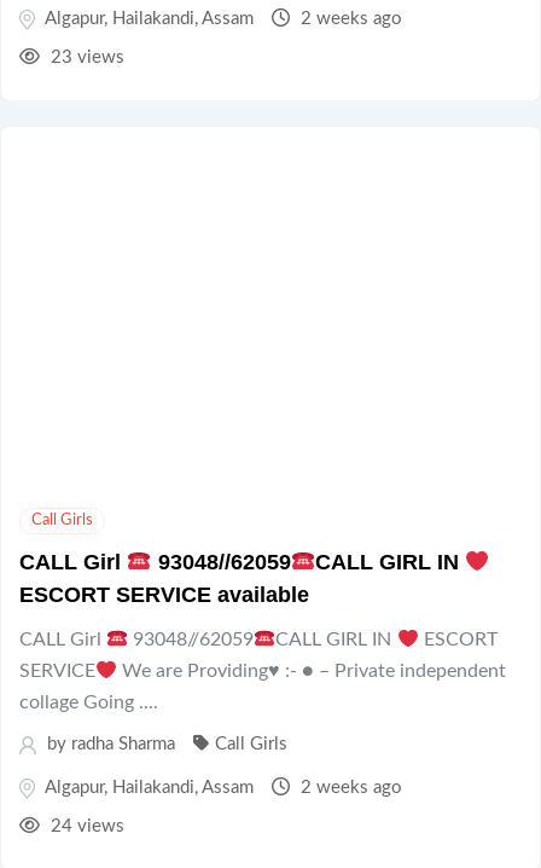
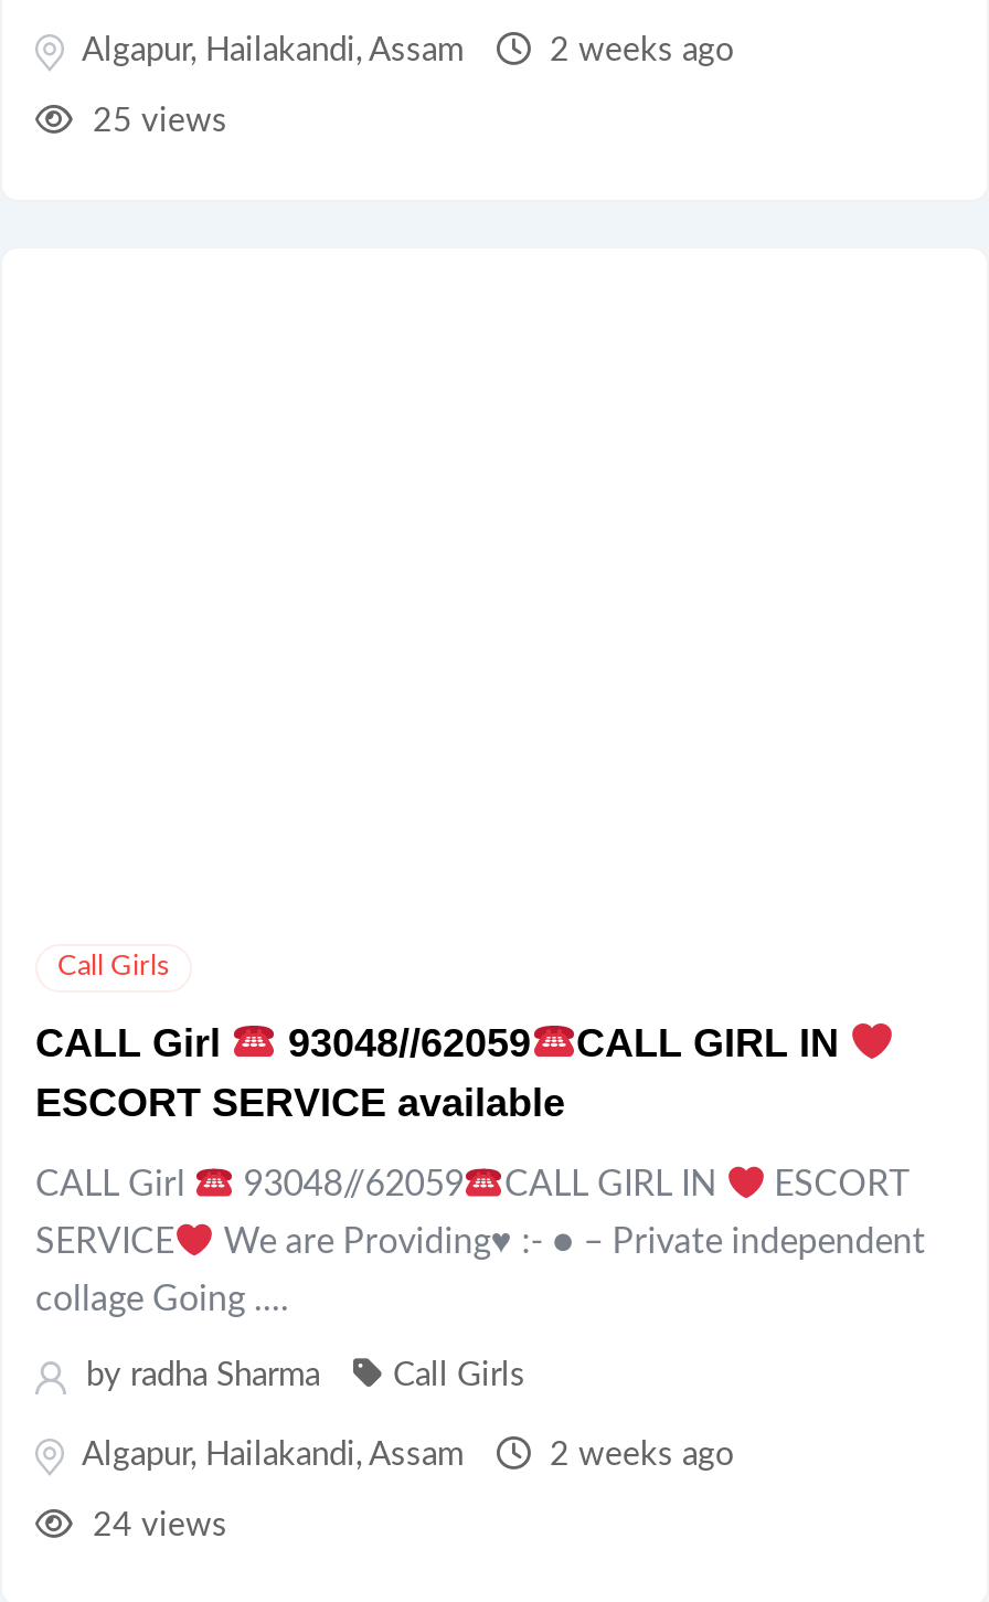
[46,48,124,66] 23 views -> [84,105,227,138] 25 views

